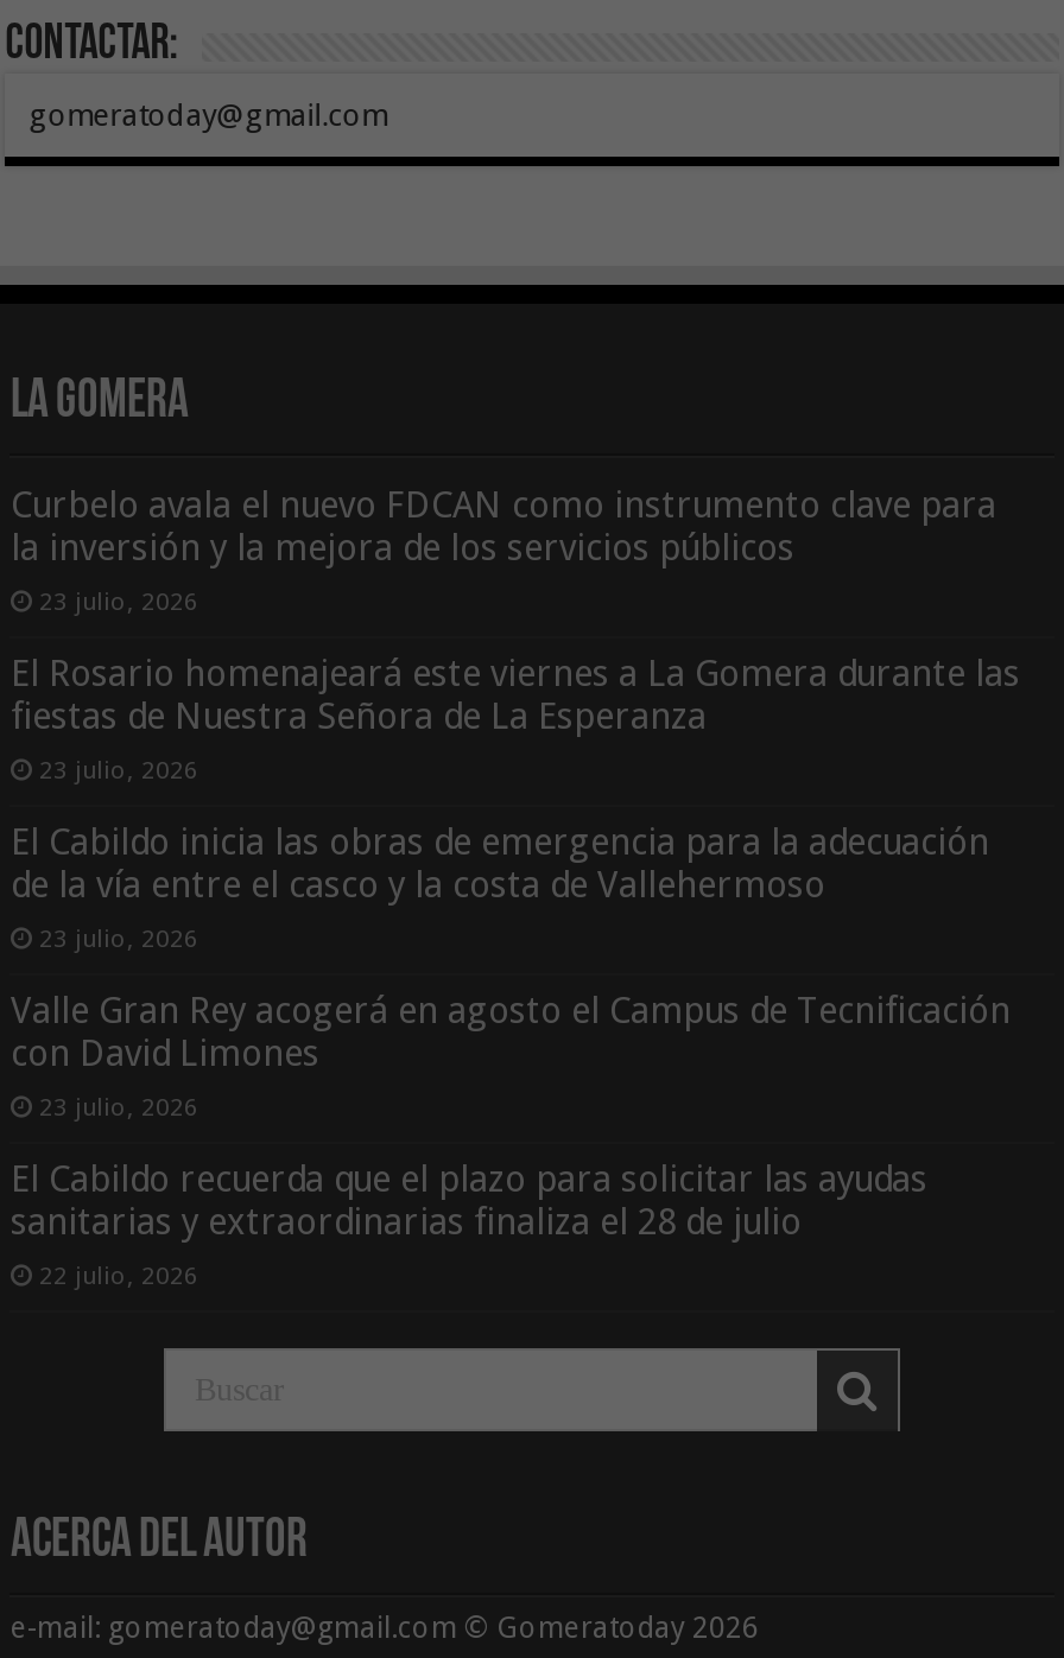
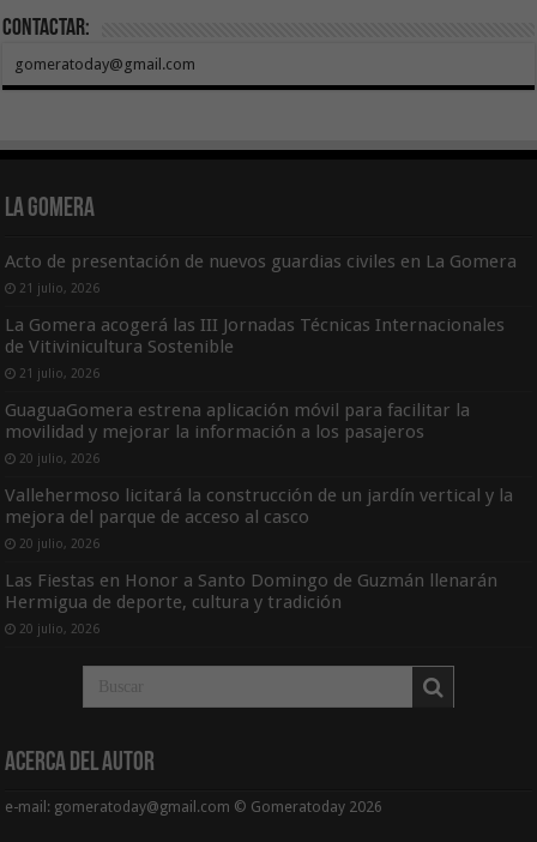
[11,484,996,615] Curbelo avala el nuevo FDCAN como instrumento clave para | la inversión y la mejora de los servicios públicos | 23 julio, 2026 -> [5,251,517,296] Acto de presentación de nuevos guardias civiles en La Gomera | 21 julio, 2026
[11,653,1020,783] El Rosario homenajeará este viernes a La Gomera durante las | fiestas de Nuestra Señora de La Esperanza | 23 julio, 2026 -> [5,315,505,381] La Gomera acogerá las III Jornadas Técnicas Internacionales | de Vitivinicultura Sostenible | 21 julio, 2026
[11,821,989,952] El Cabildo inicia las obras de emergencia para la adecuación | de la vía entre el casco y la costa de Vallehermoso | 23 julio, 2026 -> [5,400,470,466] GuaguaGomera estrena aplicación móvil para facilitar la | movilidad y mejorar la información a los pasajeros | 20 julio, 2026
[11,990,1011,1120] Valle Gran Rey acogerá en agosto el Campus de Tecnificación | con David Limones | 23 julio, 2026 -> [5,485,514,551] Vallehermoso licitará la construcción de un jardín vertical y la | mejora del parque de acceso al casco | 20 julio, 2026
[11,1158,927,1289] El Cabildo recuerda que el plazo para solicitar las ayudas | sanitarias y extraordinarias finaliza el 28 de julio | 22 julio, 2026 -> [5,570,498,636] Las Fiestas en Honor a Santo Domingo de Guzmán llenarán | Hermigua de deporte, cultura y tradición | 20 julio, 2026

